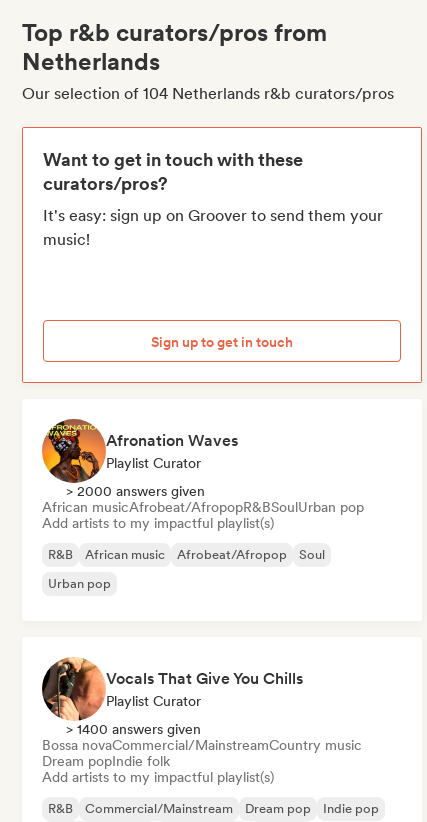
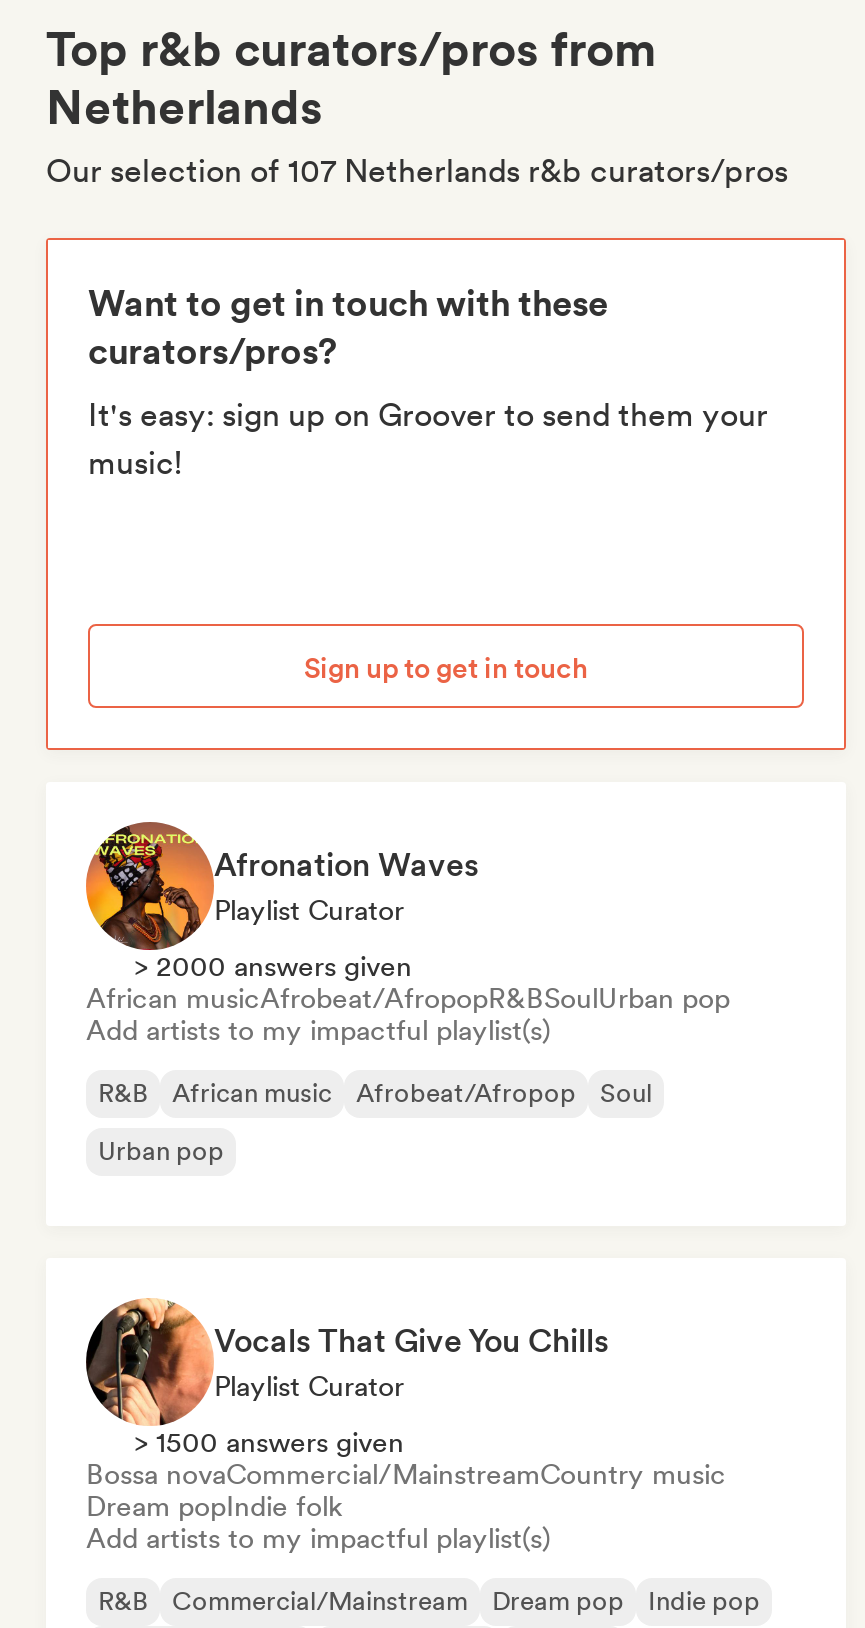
[22,84,394,103] Our selection of 104 Netherlands r&b curators/pros -> [46,152,788,190] Our selection of 107 Netherlands r&b curators/pros
[66,721,201,737] > 1400 answers given -> [134,1426,404,1458] > 1500 answers given

